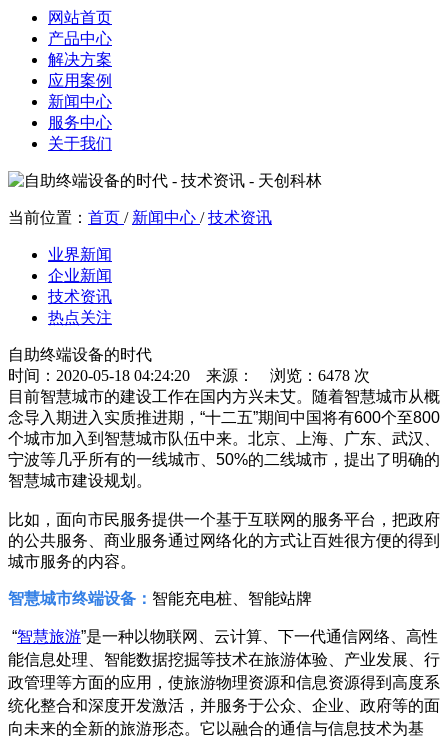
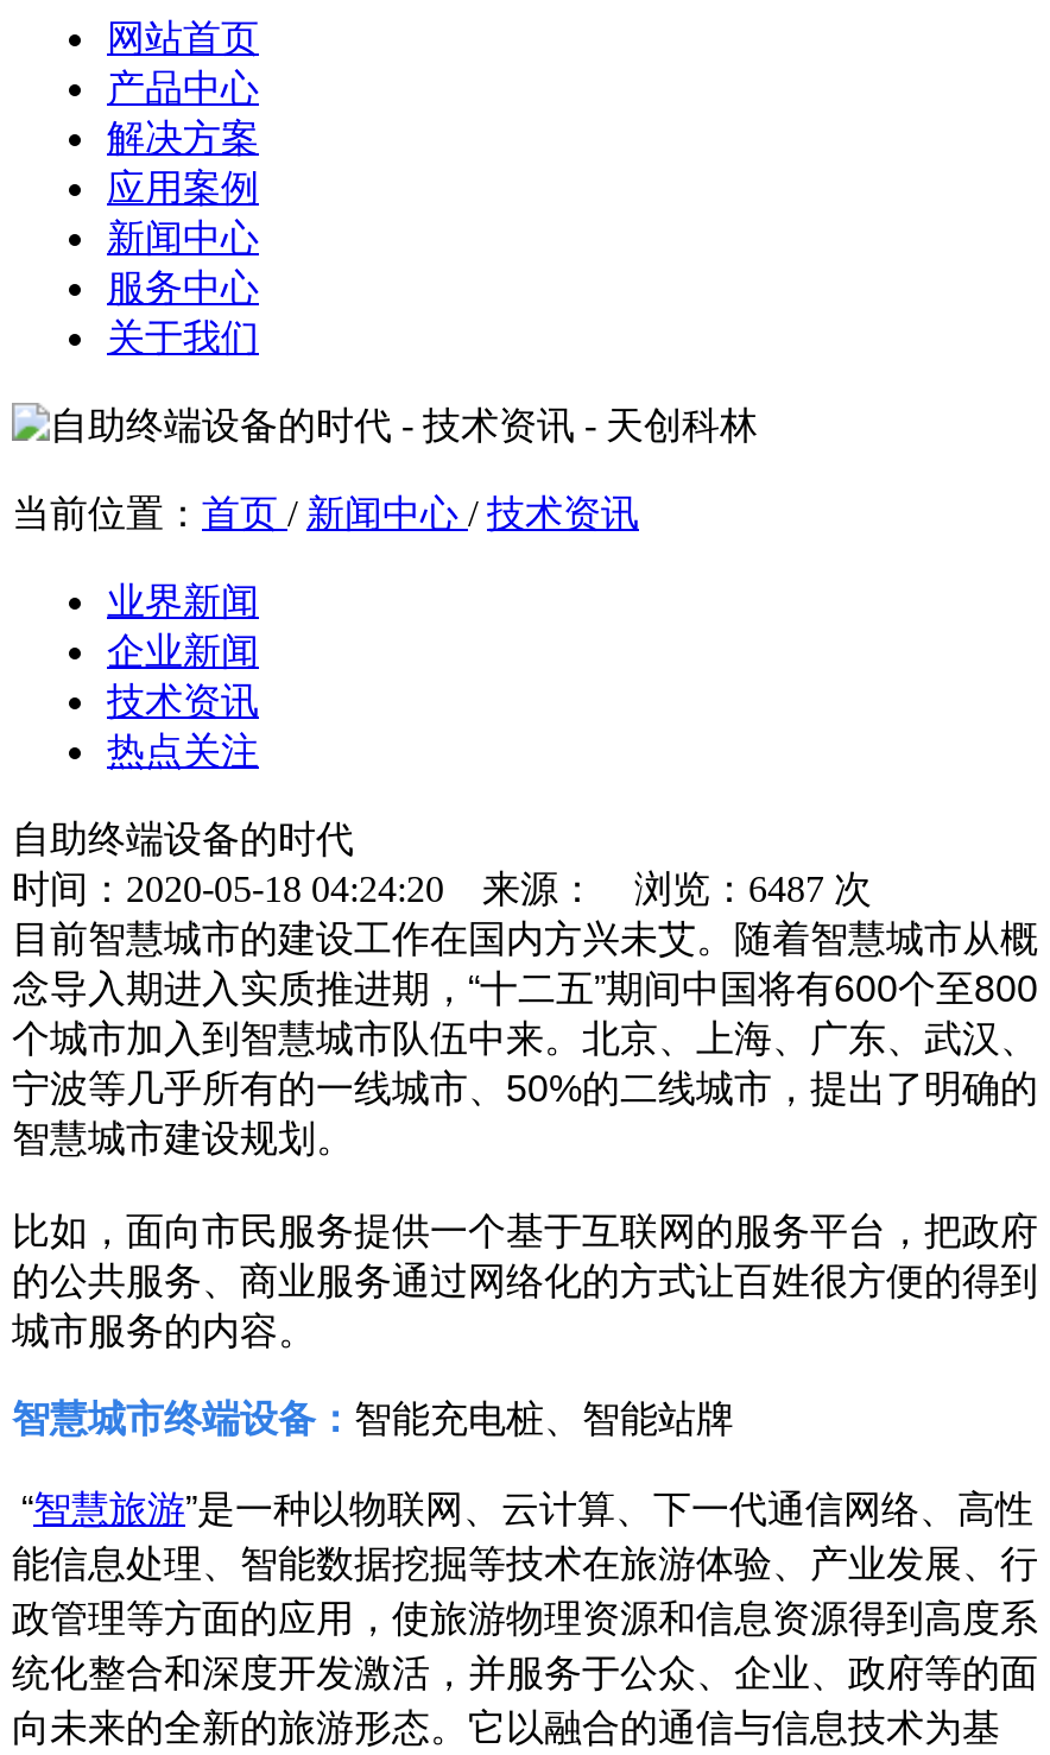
[8,367,370,384] 时间：2020-05-18 04:24:20 来源： 浏览：6478 次 -> [12,868,872,909] 时间：2020-05-18 04:24:20 来源： 浏览：6487 次

